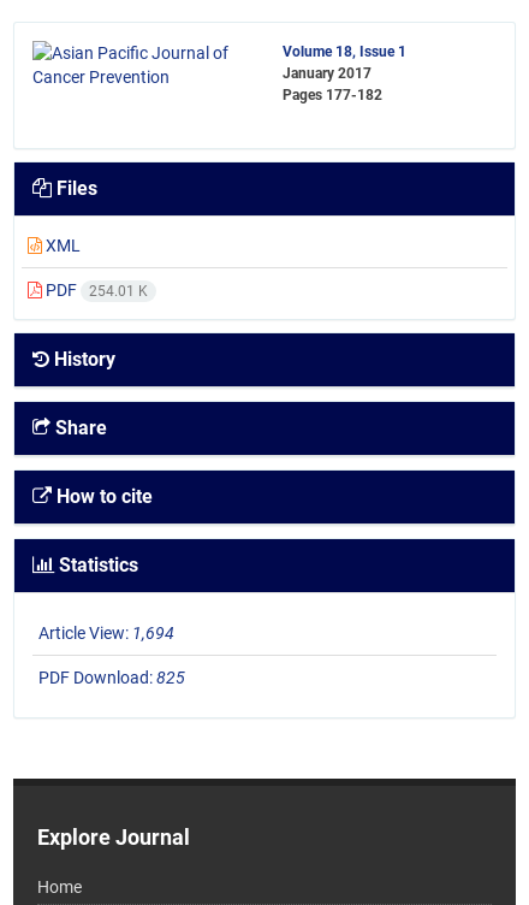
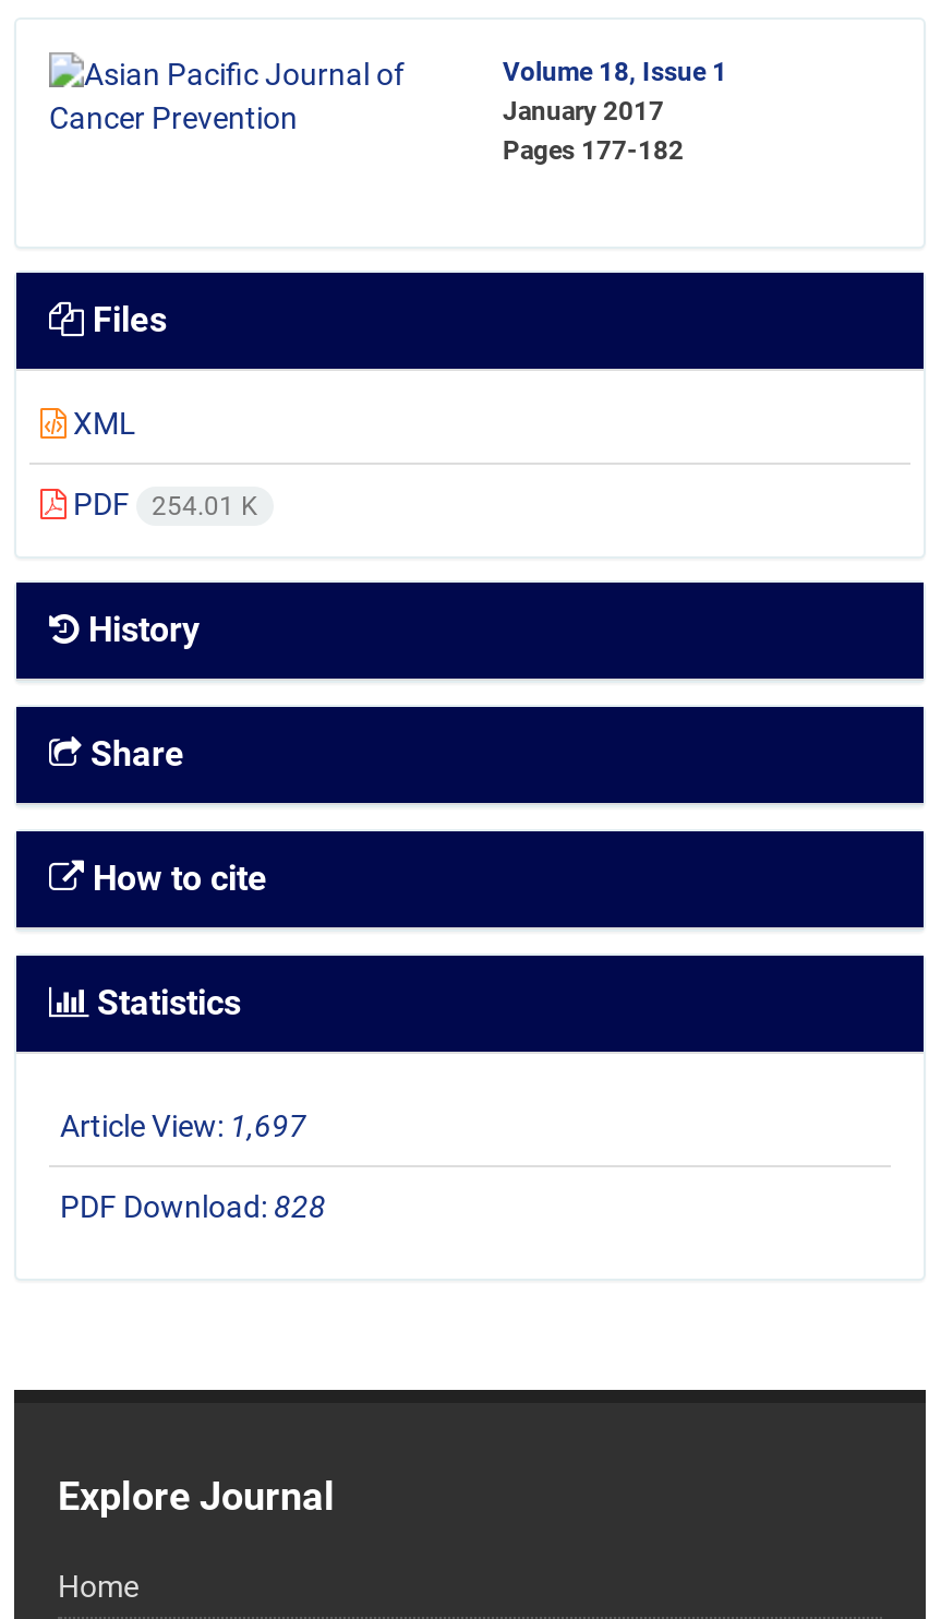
[38,624,174,643] Article View: 1,694 -> [60,1109,306,1144] Article View: 1,697
[38,668,185,688] PDF Download: 825 -> [60,1190,326,1225] PDF Download: 828

